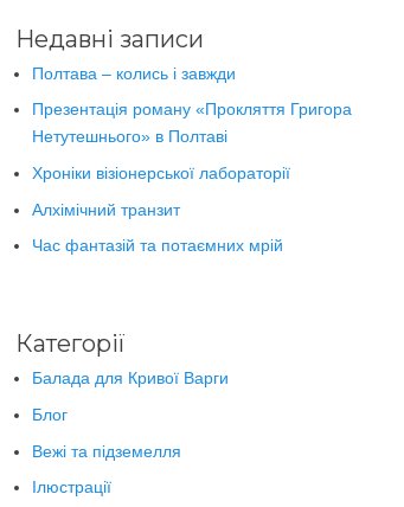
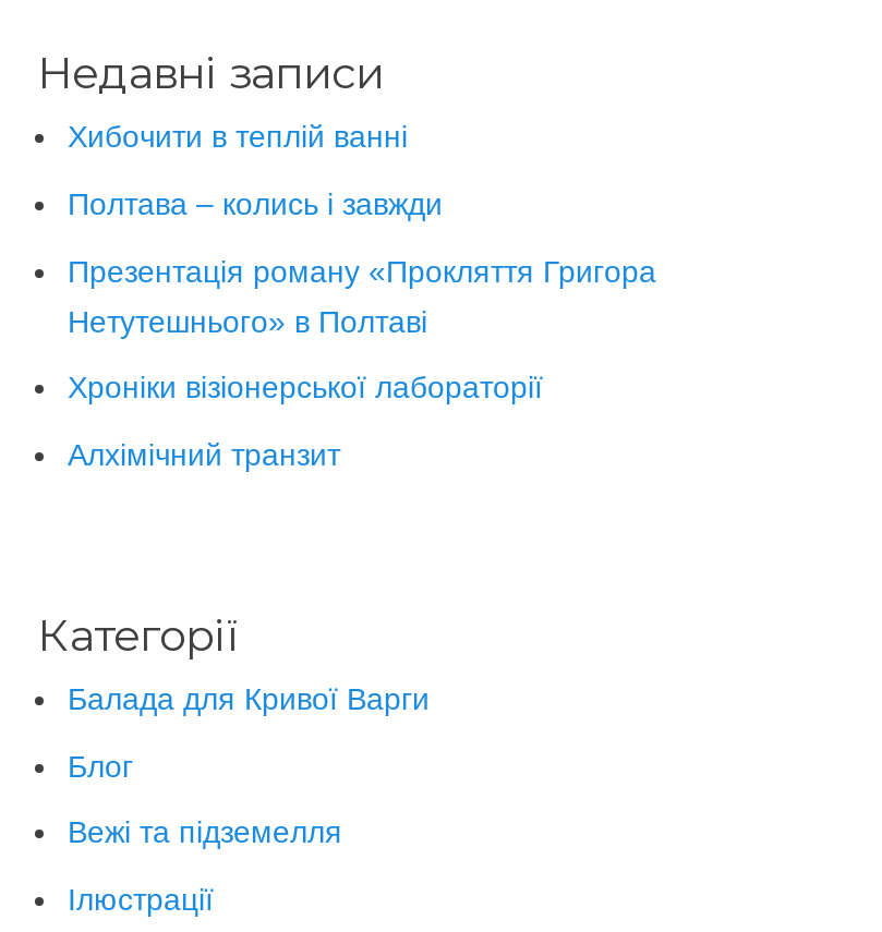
none -> [68,119,408,154] Хибочити в теплій ванні
moved [32,64,352,219] -> [68,186,656,472]: Полтава – колись і завжди | Презентація роману «Прокляття Григора | Нетутешнього» в Полтаві | Хроніки візіонерської лабораторії | Алхімічний транзит
[32,236,283,255] Час фантазій та потаємних мрій -> none

